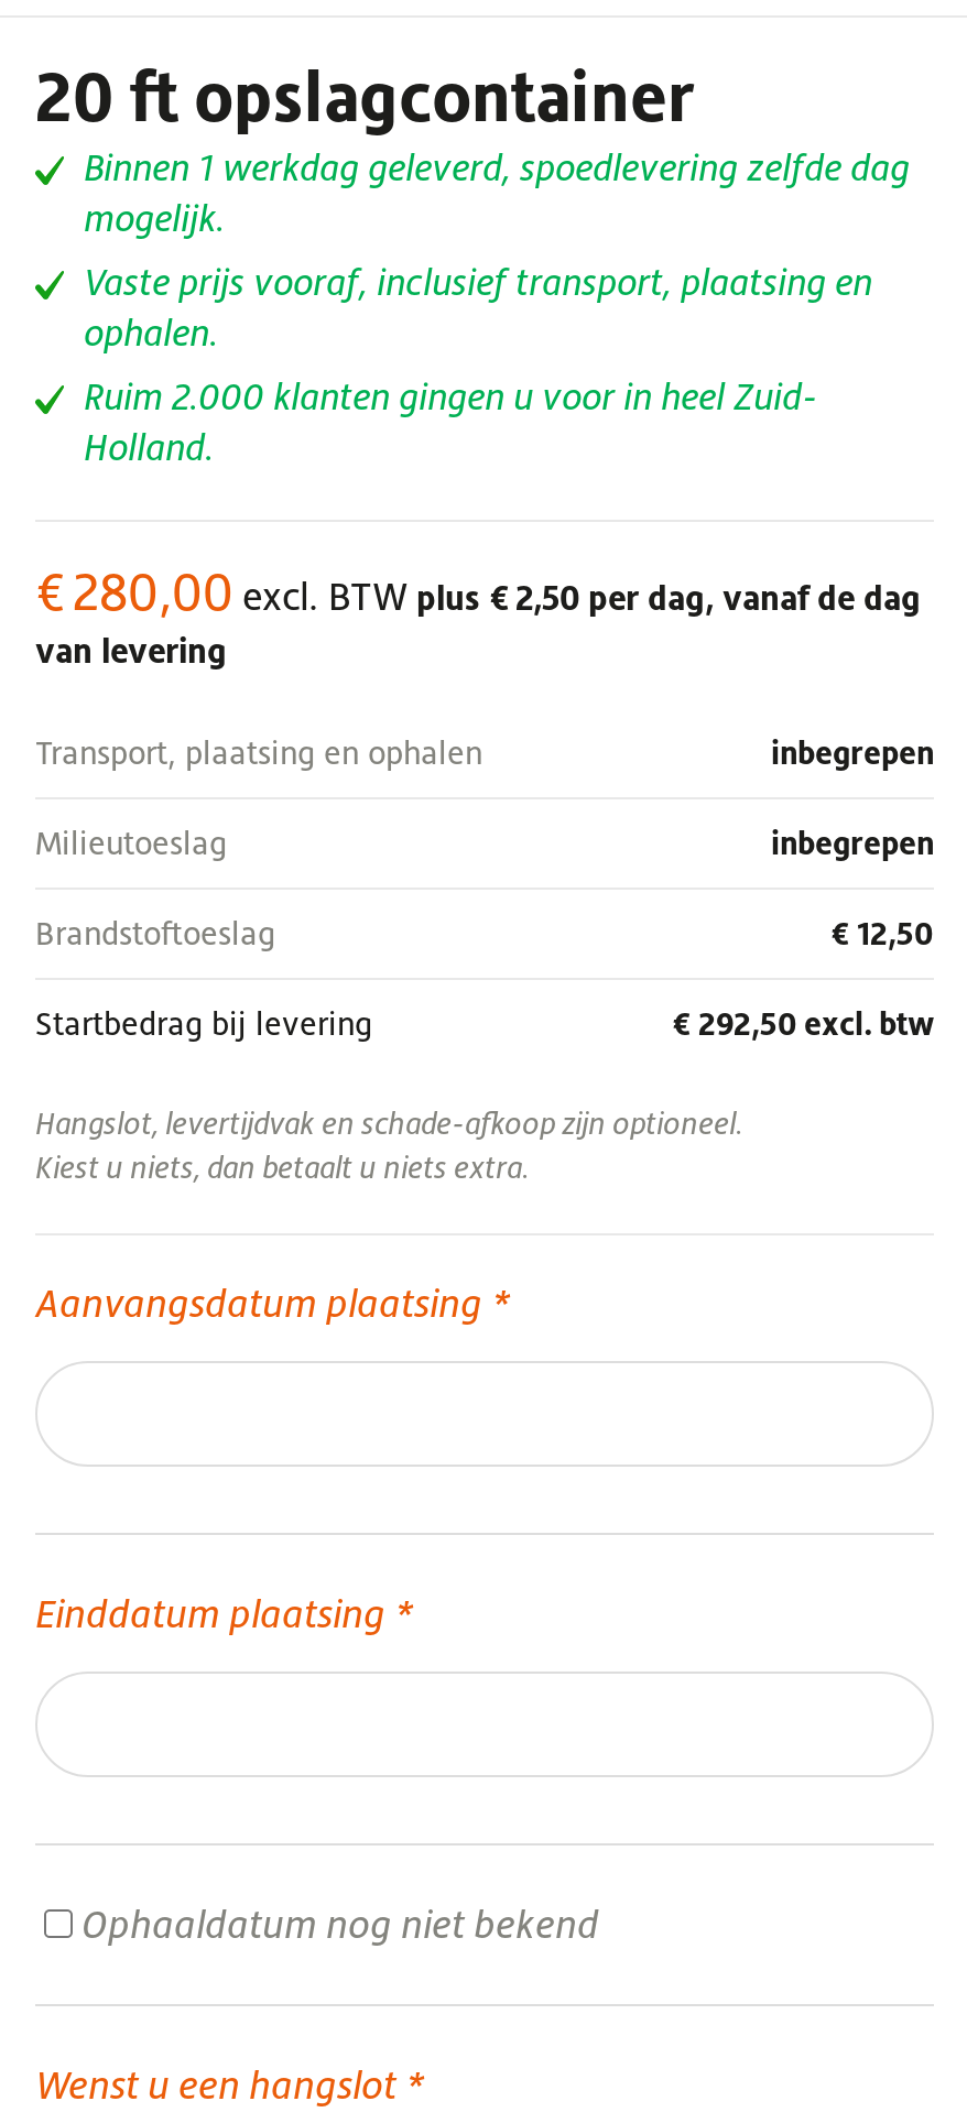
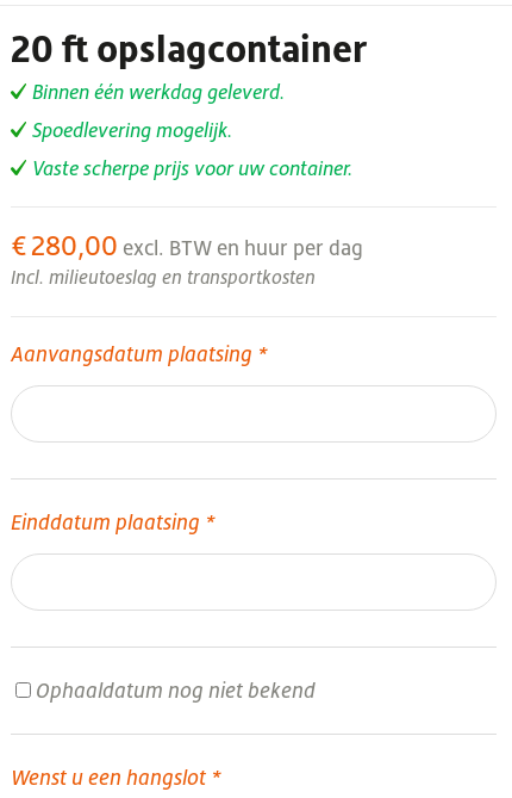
[35,148,934,1185] Binnen 1 werkdag geleverd, spoedlevering zelfde dag | mogelijk. | Vaste prijs vooraf, inclusief transport, plaatsing en | ophalen. | Ruim 2.000 klanten gingen u voor in heel Zuid- | Holland. | € 280,00 excl. BTW plus € 2,50 per dag, vanaf de dag | van levering | Transport, plaatsing en ophalen | inbegrepen | Milieutoeslag | inbegrepen | Brandstoftoeslag | € 12,50 | Startbedrag bij levering | € 292,50 excl. btw | Hangslot, levertijdvak en schade-afkoop zijn optioneel. | Kiest u niets, dan betaalt u niets extra. -> [11,81,363,289] Binnen één werkdag geleverd. | Spoedlevering mogelijk. | Vaste scherpe prijs voor uw container. | € 280,00 excl. BTW en huur per dag | Incl. milieutoeslag en transportkosten

